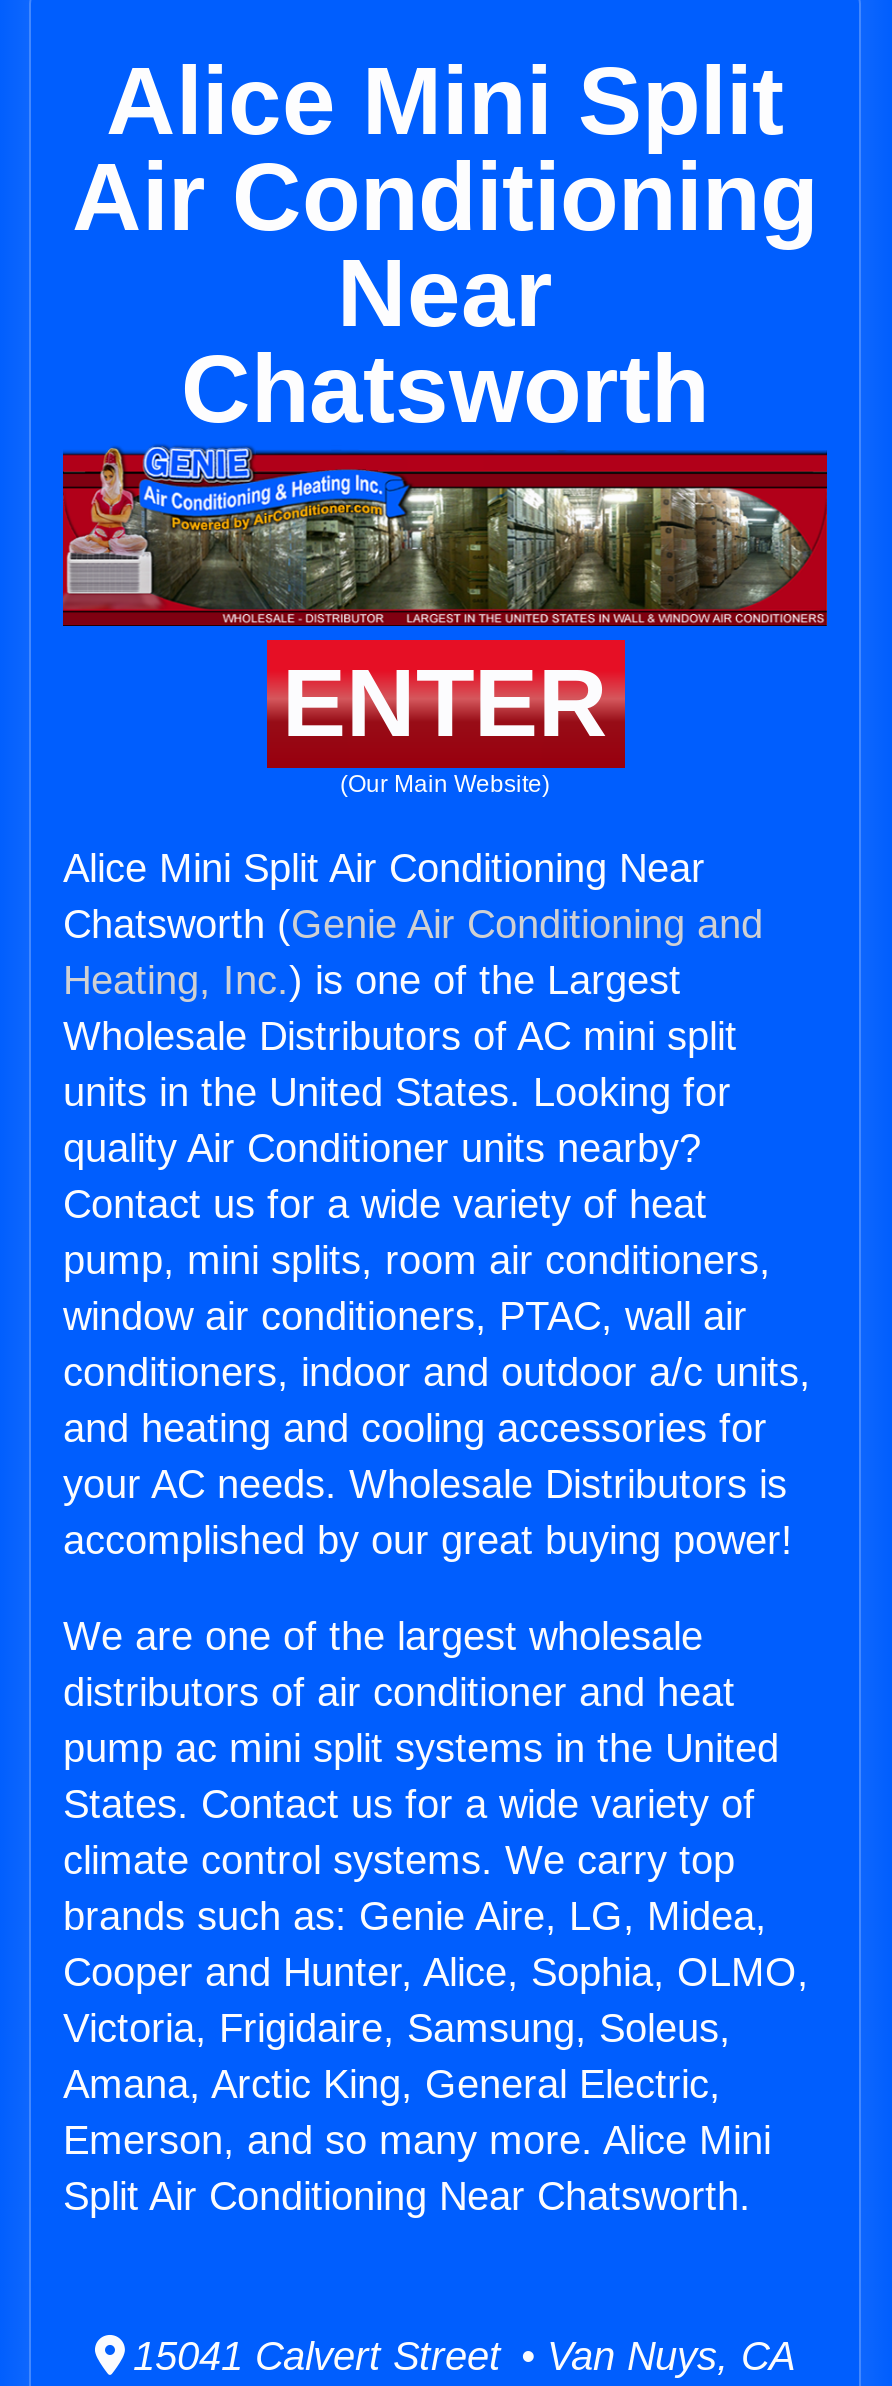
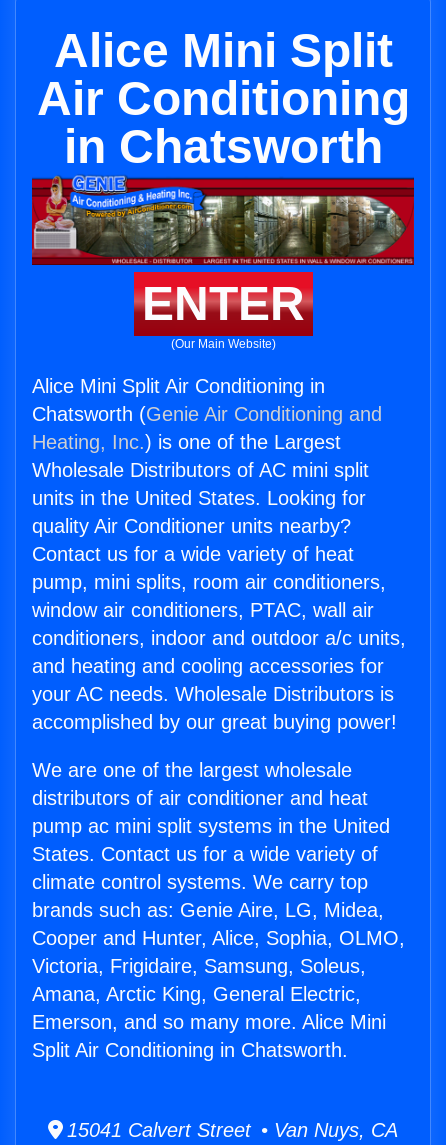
[181,240,709,442] Near | Chatsworth -> [63,120,382,173] in Chatsworth
[63,846,705,890] Alice Mini Split Air Conditioning Near -> [32,375,325,397] Alice Mini Split Air Conditioning in
[63,2174,751,2218] Split Air Conditioning Near Chatsworth. -> [32,1039,348,1061] Split Air Conditioning in Chatsworth.

